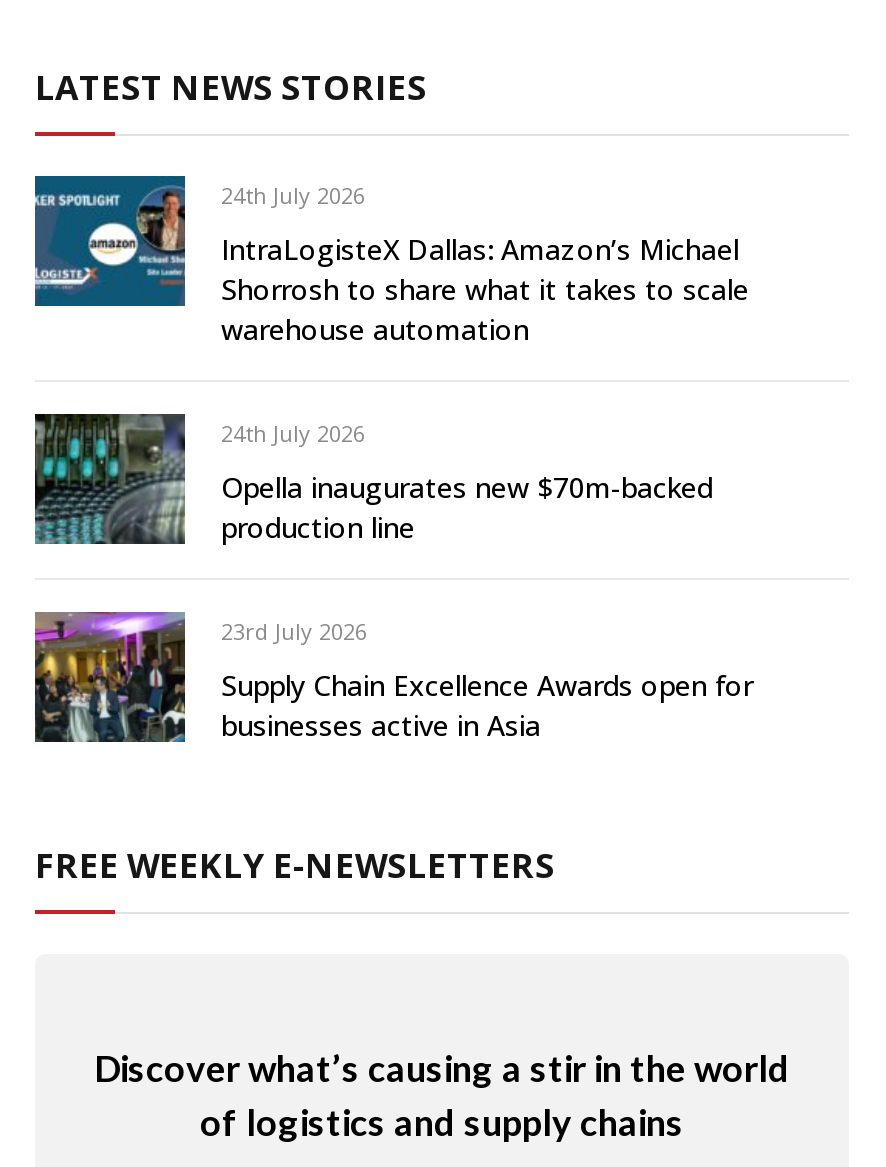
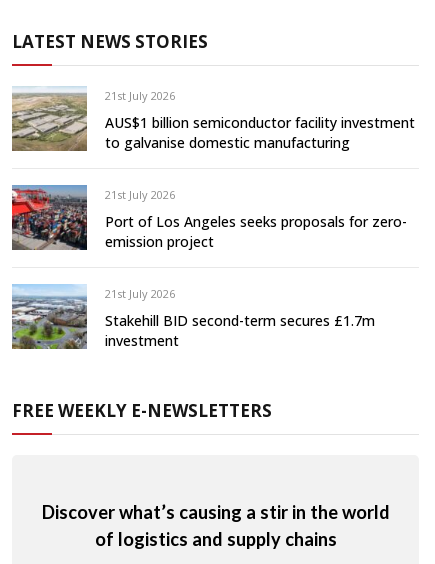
[33,174,365,308] [image] | 24th July 2026 -> [11,86,175,152] [image] | 21st July 2026
[221,230,749,348] IntraLogisteX Dallas: Amazon’s Michael | Shorrosh to share what it takes to scale | warehouse automation -> [105,113,415,152] AUS$1 billion semiconductor facility investment | to galvanise domestic manufacturing
[33,412,365,544] [image] | 24th July 2026 -> [11,184,175,251] [image] | 21st July 2026
[221,468,713,546] Opella inaugurates new $70m-backed | production line -> [105,212,407,251] Port of Los Angeles seeks proposals for zero- | emission project
[33,610,367,744] [image] | 23rd July 2026 -> [11,284,175,350] [image] | 21st July 2026
[221,666,753,744] Supply Chain Excellence Awards open for | businesses active in Asia -> [105,311,375,350] Stakehill BID second-term secures £1.7m | investment

